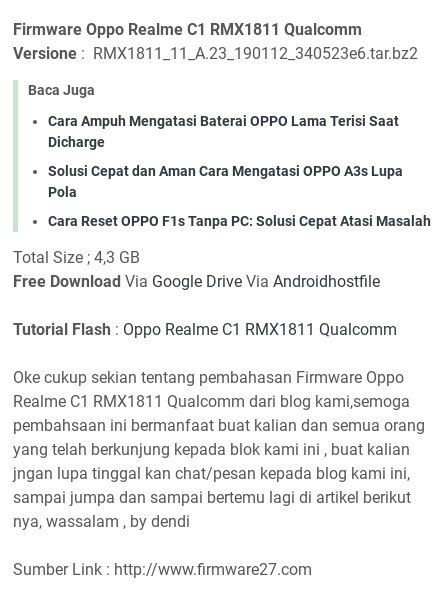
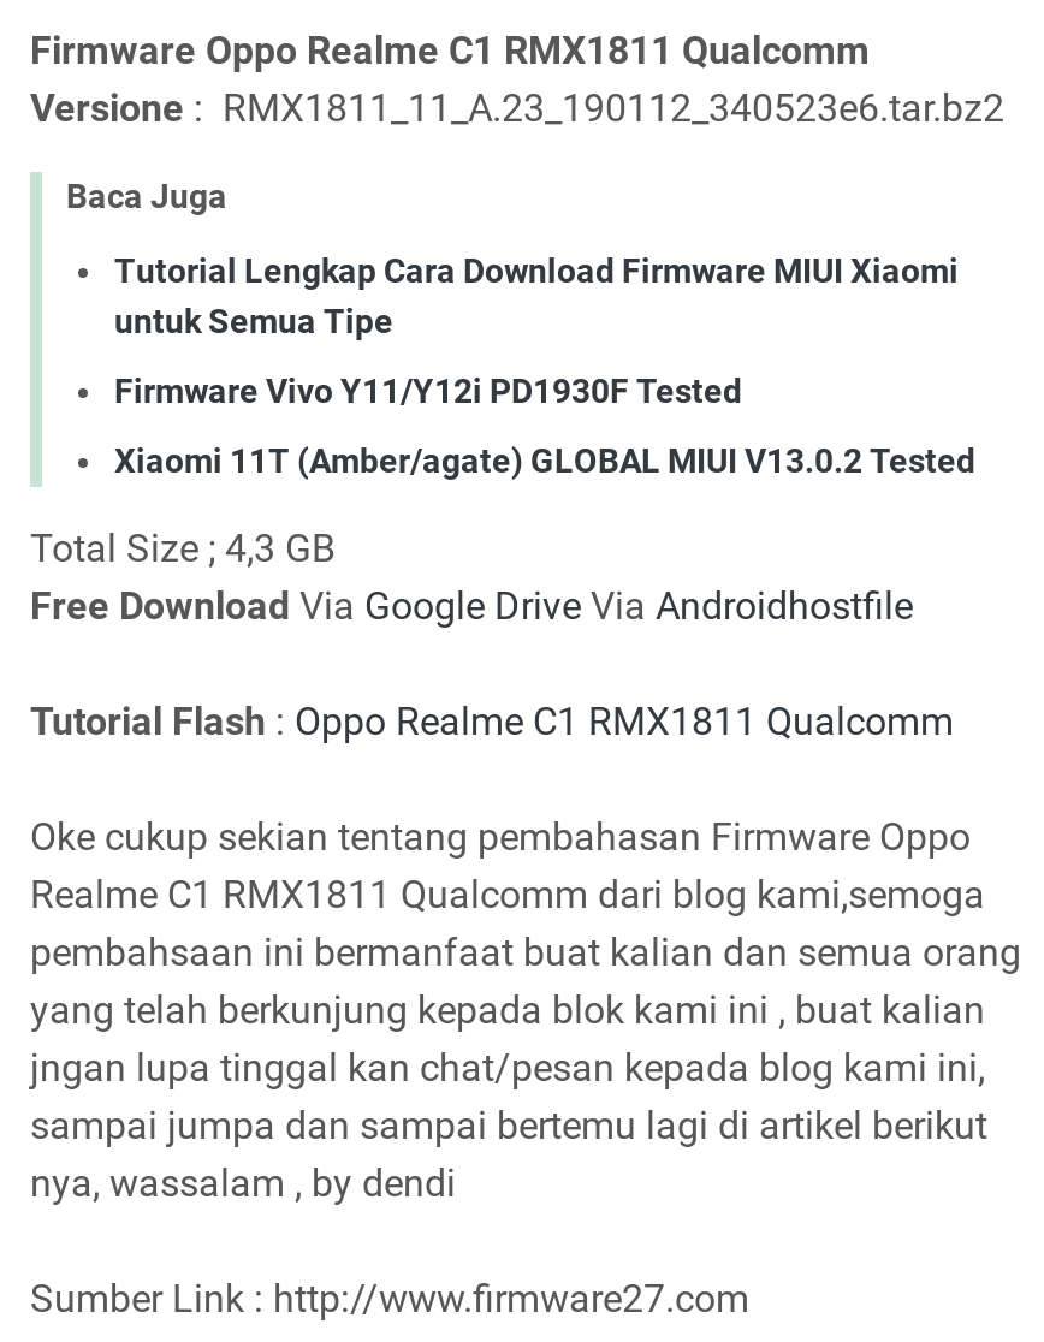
[48,113,399,150] Cara Ampuh Mengatasi Baterai OPPO Lama Terisi Saat | Dicharge -> [114,250,959,339] Tutorial Lengkap Cara Download Firmware MIUI Xiaomi | untuk Semua Tipe
[48,163,403,200] Solusi Cepat dan Aman Cara Mengatasi OPPO A3s Lupa | Pola -> [114,371,742,409] Firmware Vivo Y11/Y12i PD1930F Tested
[48,213,431,229] Cara Reset OPPO F1s Tanpa PC: Solusi Cepat Atasi Masalah -> [114,440,975,479] Xiaomi 11T (Amber/agate) GLOBAL MIUI V13.0.2 Tested

